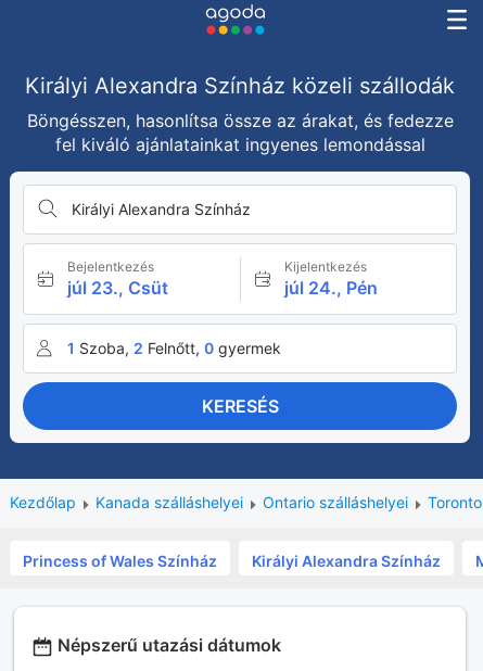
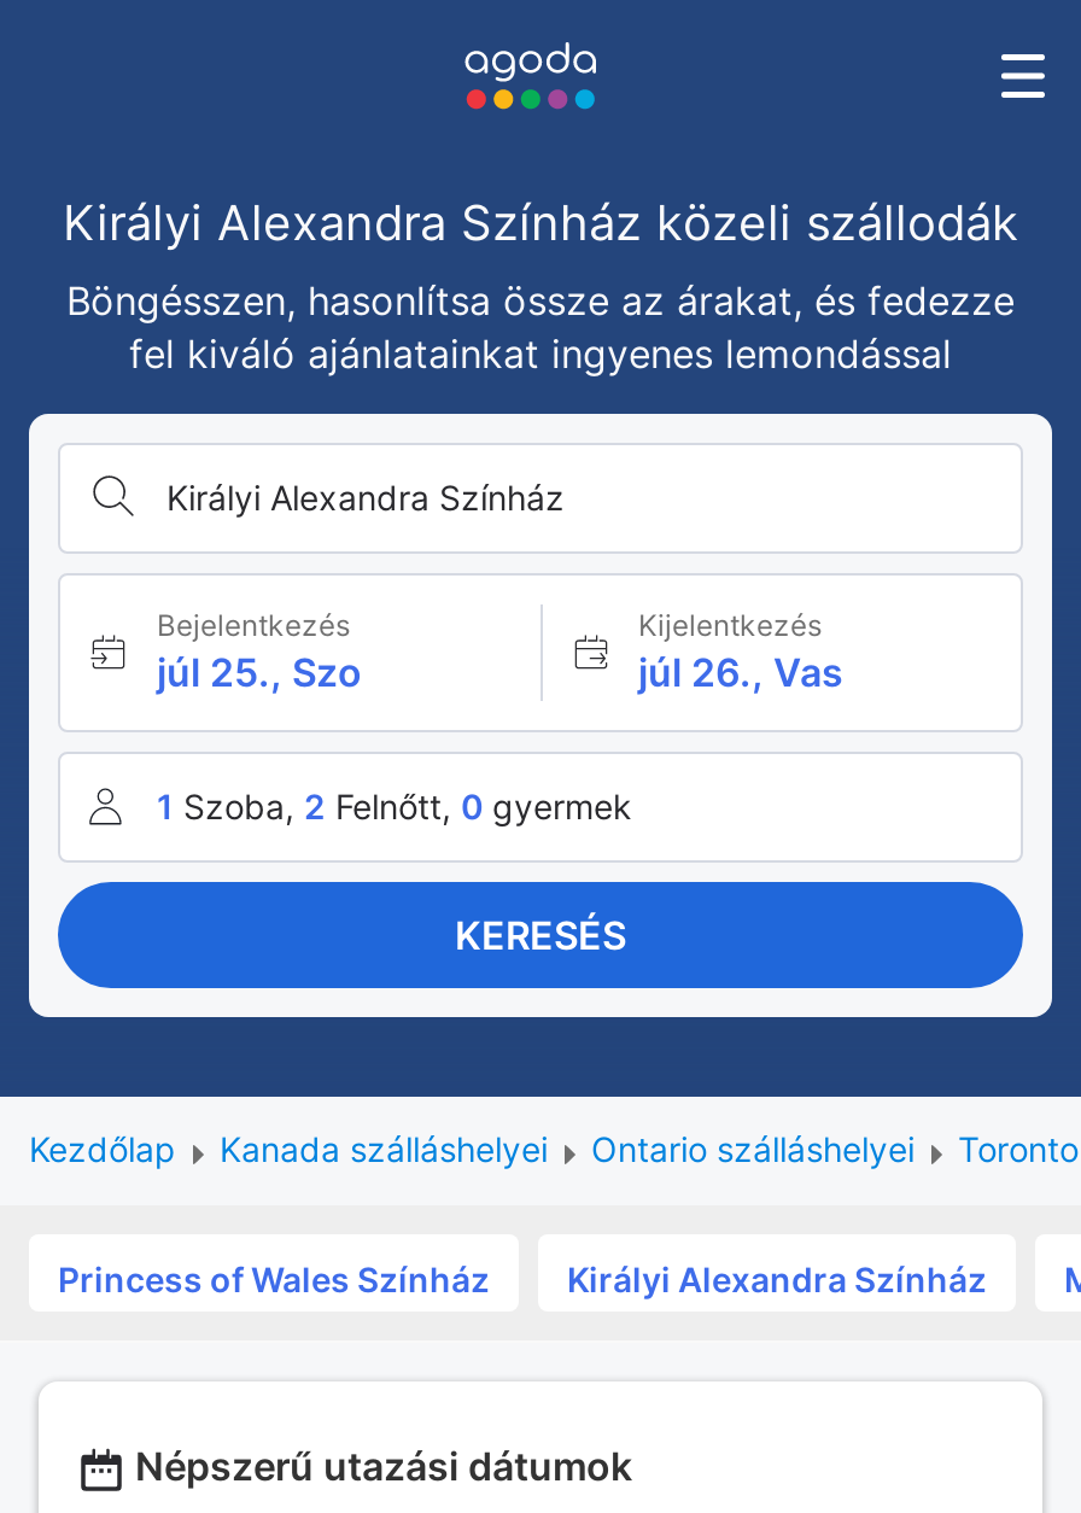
[67,277,168,299] júl 23., Csüt -> [157,648,362,696] júl 25., Szo
[284,277,377,299] júl 24., Pén -> [638,648,843,696] júl 26., Vas

